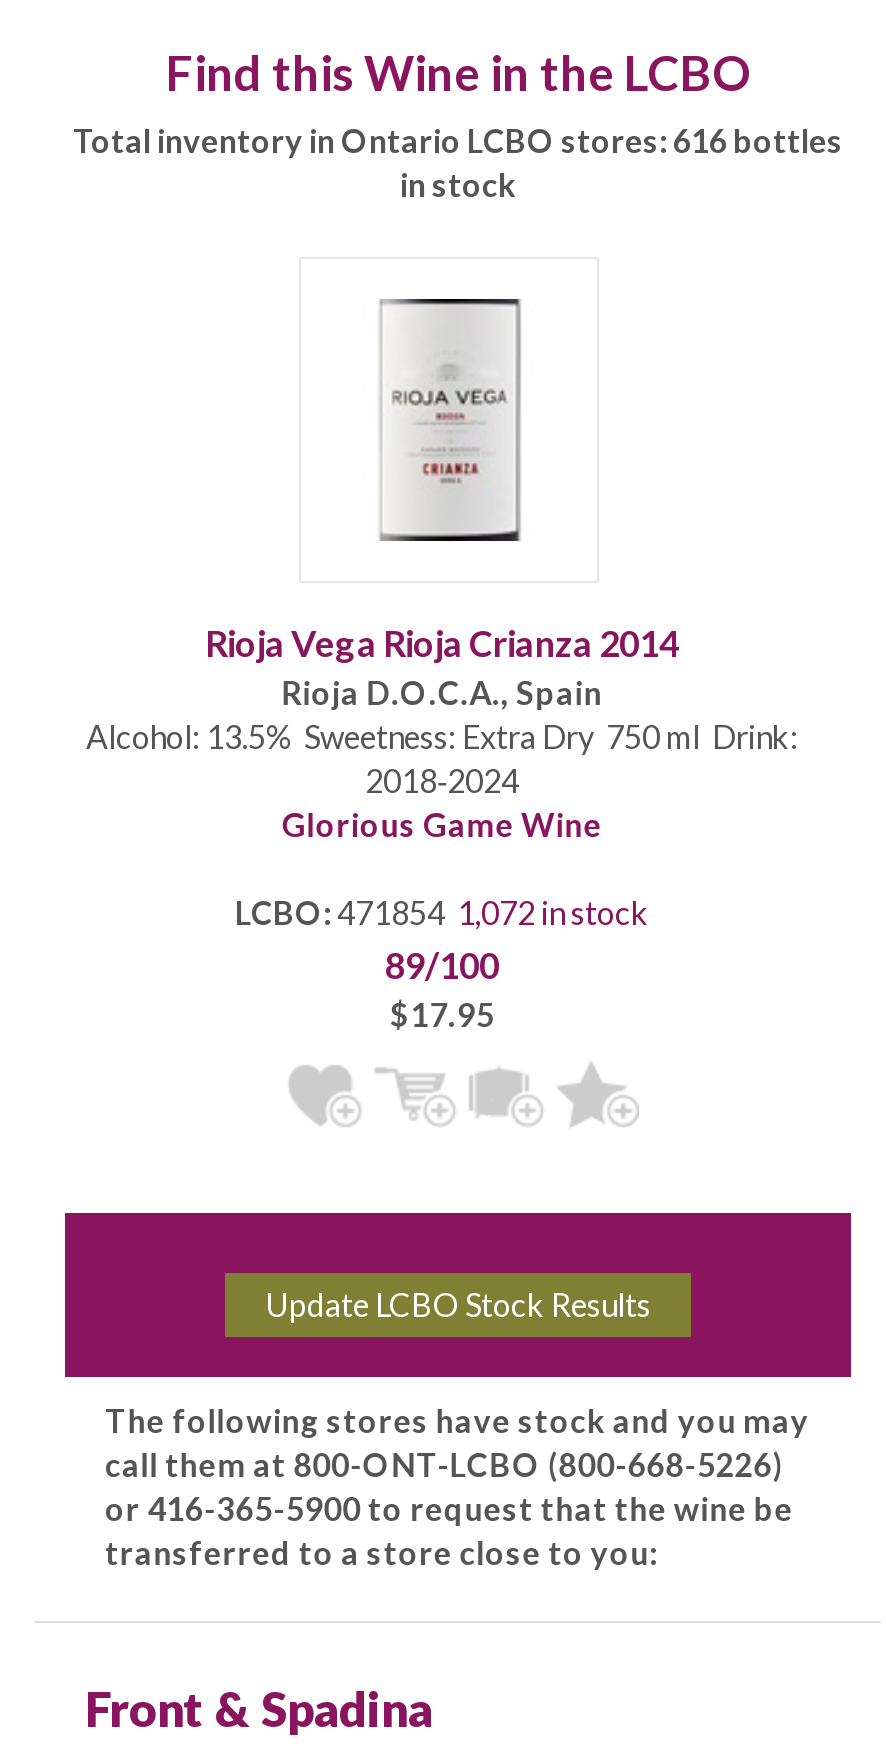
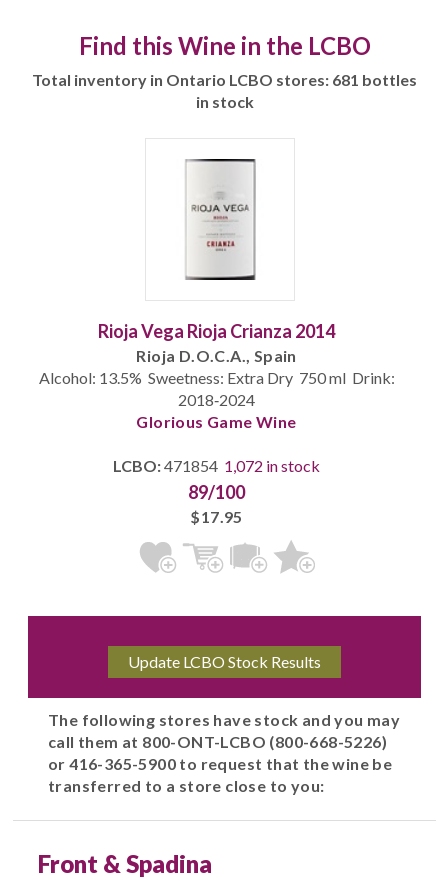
[73,121,843,159] Total inventory in Ontario LCBO stores: 616 bottles -> [32,70,417,89] Total inventory in Ontario LCBO stores: 681 bottles

